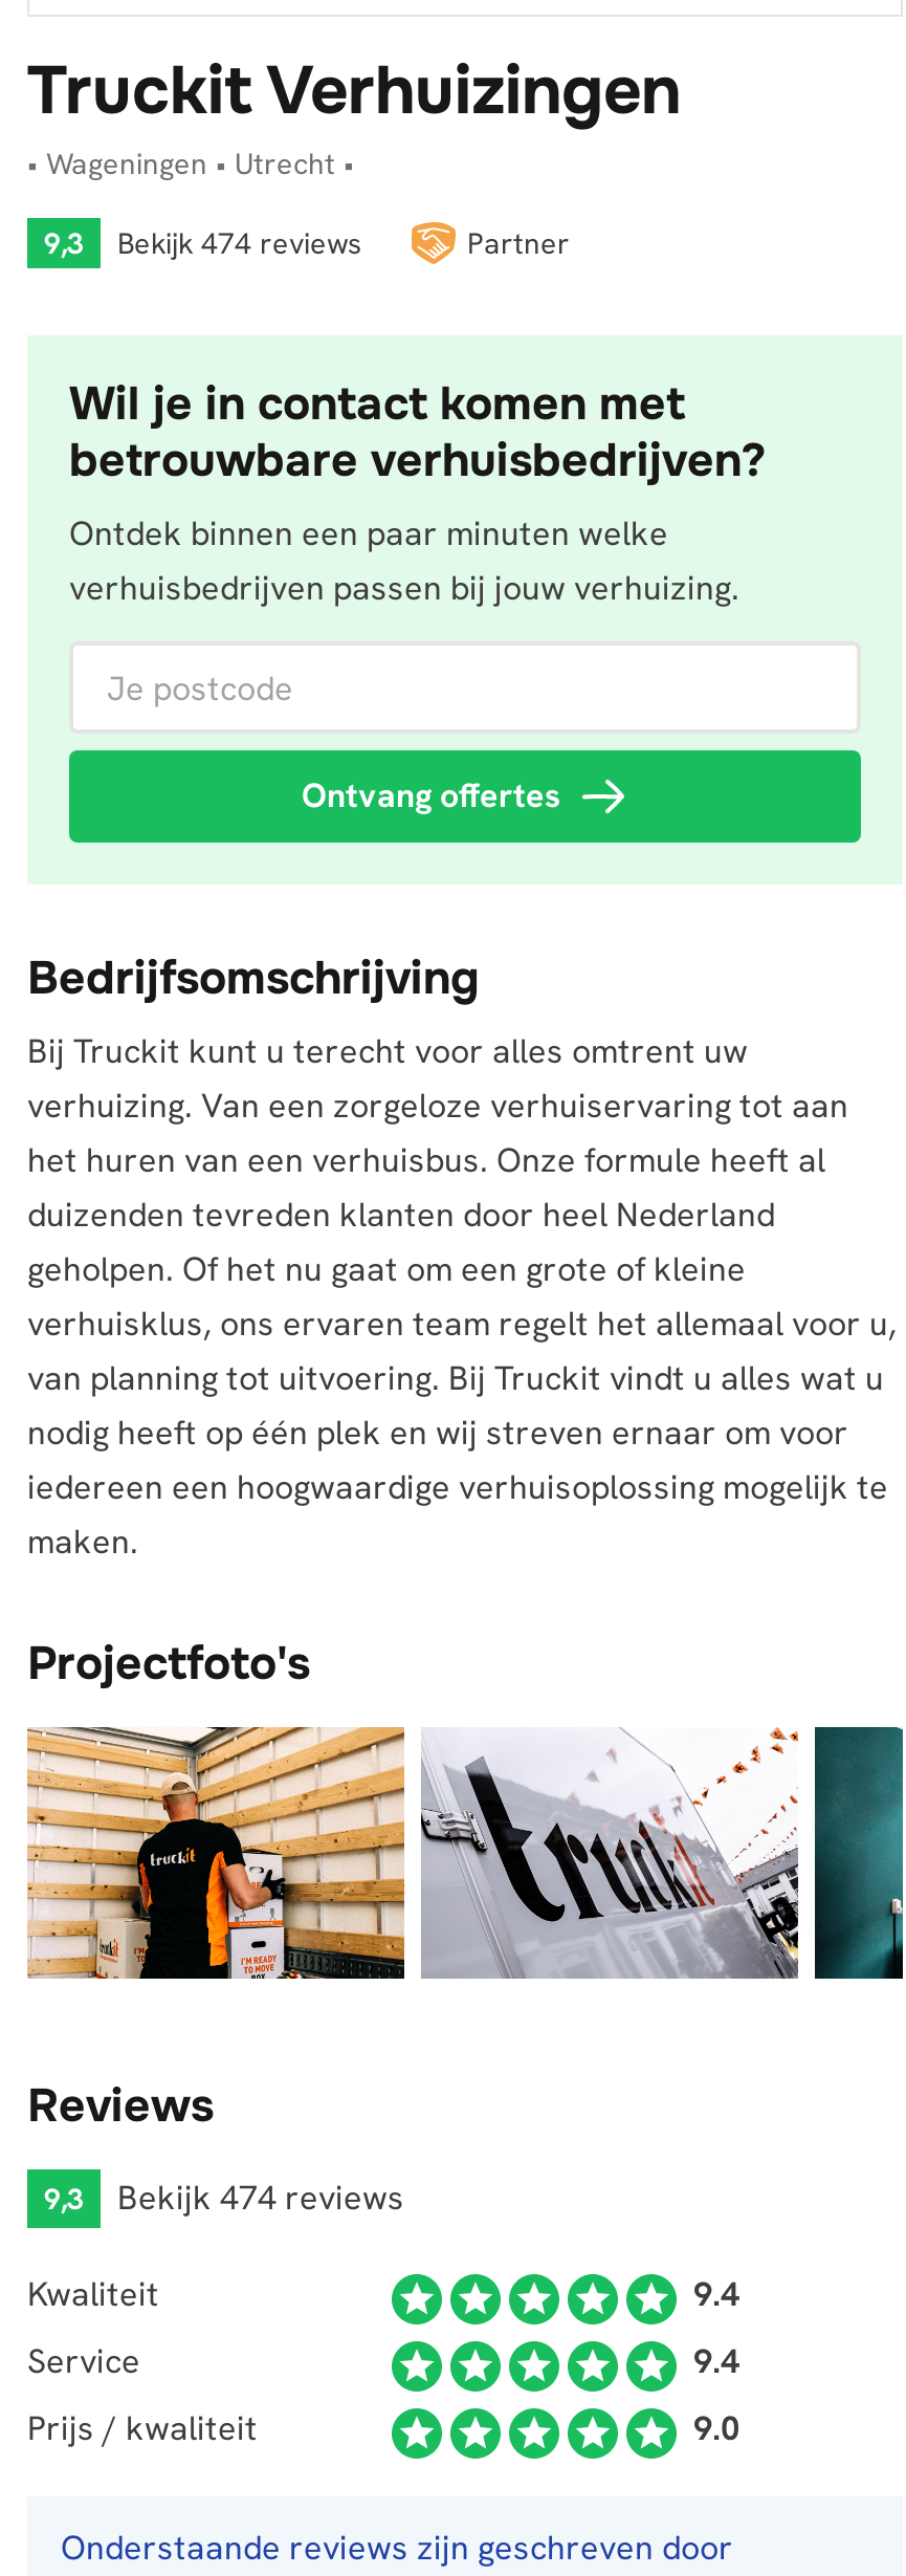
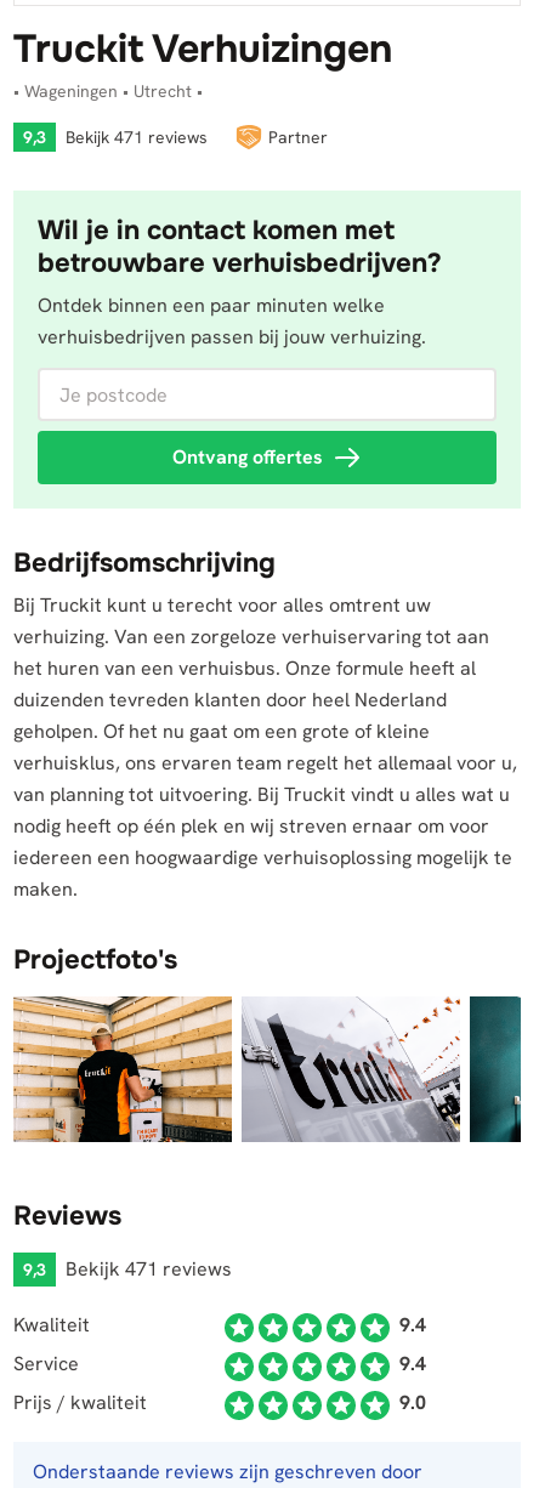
[117,224,362,262] Bekijk 474 reviews -> [66,126,208,148] Bekijk 471 reviews
[117,2176,404,2220] Bekijk 474 reviews -> [66,1256,232,1282] Bekijk 471 reviews

